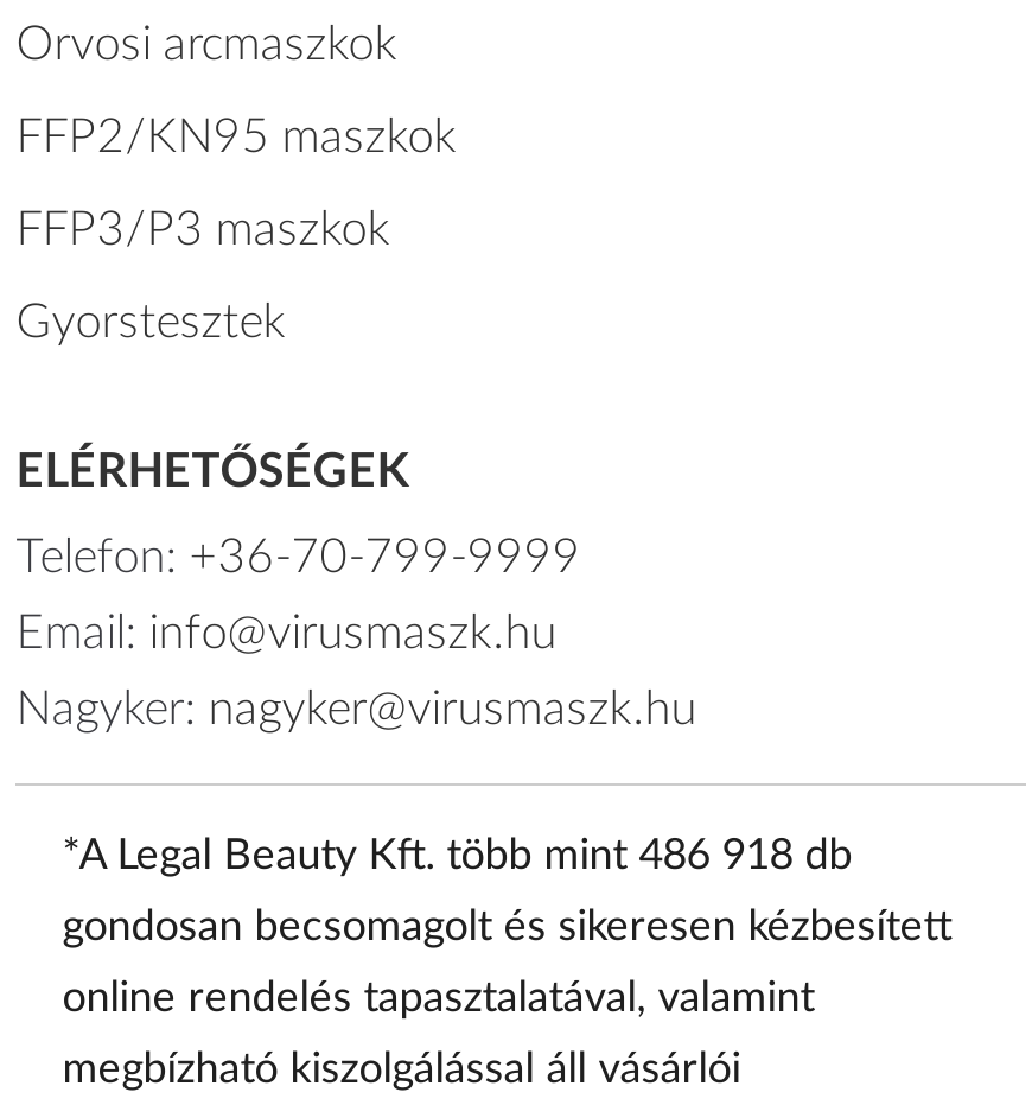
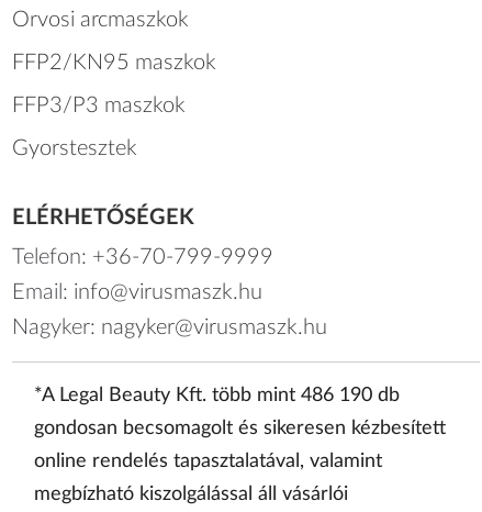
[62,837,852,879] *A Legal Beauty Kft. több mint 486 918 db -> [34,386,399,406] *A Legal Beauty Kft. több mint 486 190 db

